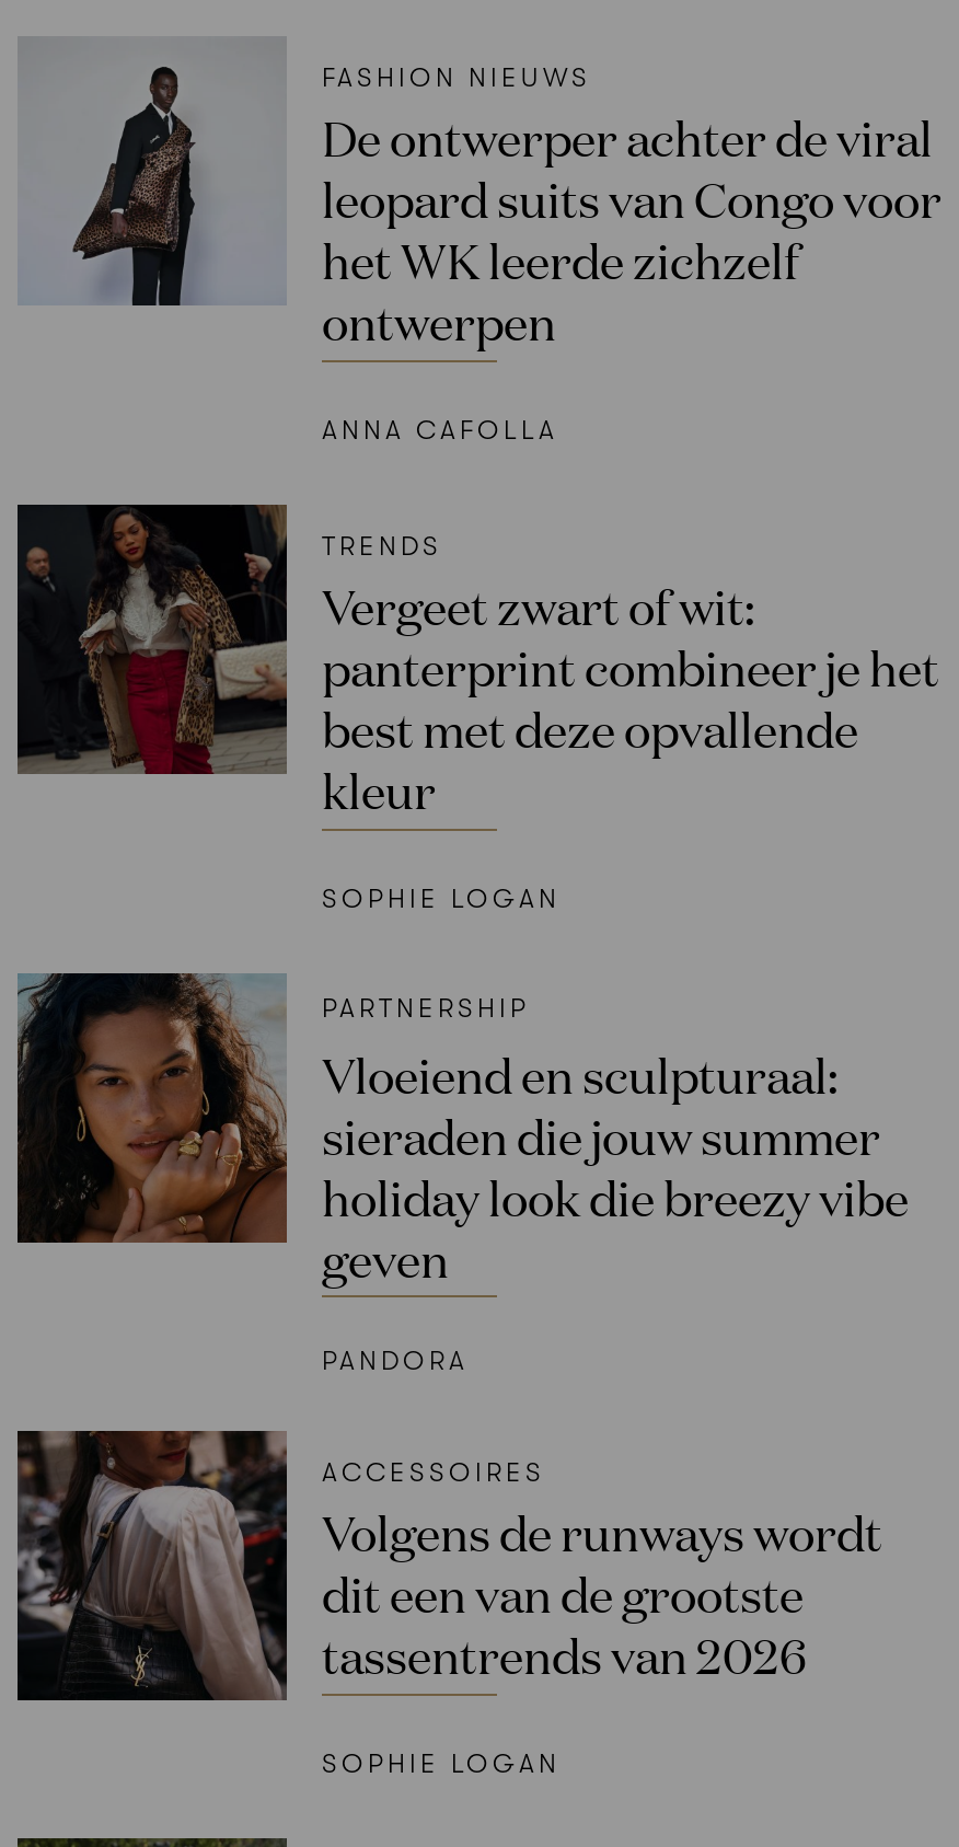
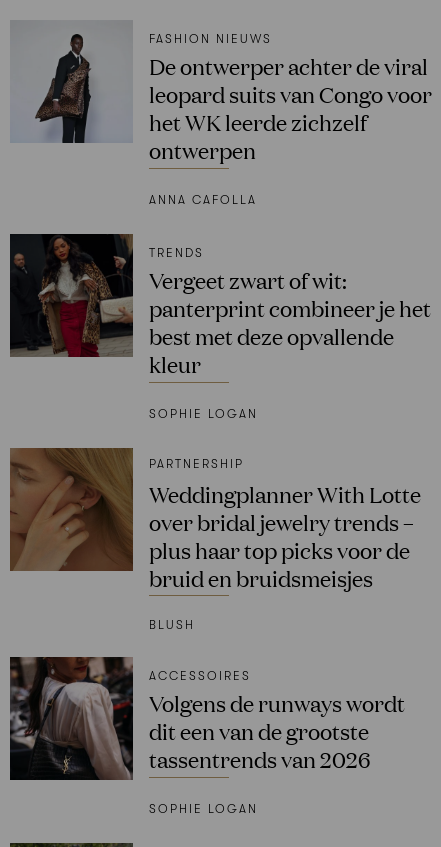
[15,971,909,1288] [image] | Vloeiend en sculpturaal: | sieraden die jouw summer | holiday look die breezy vibe | geven -> [9,447,421,592] [image] | Weddingplanner With Lotte | over bridal jewelry trends – | plus haar top picks voor de | bruid en bruidsmeisjes
[322,1346,469,1377] PANDORA -> [149,618,195,632] BLUSH

